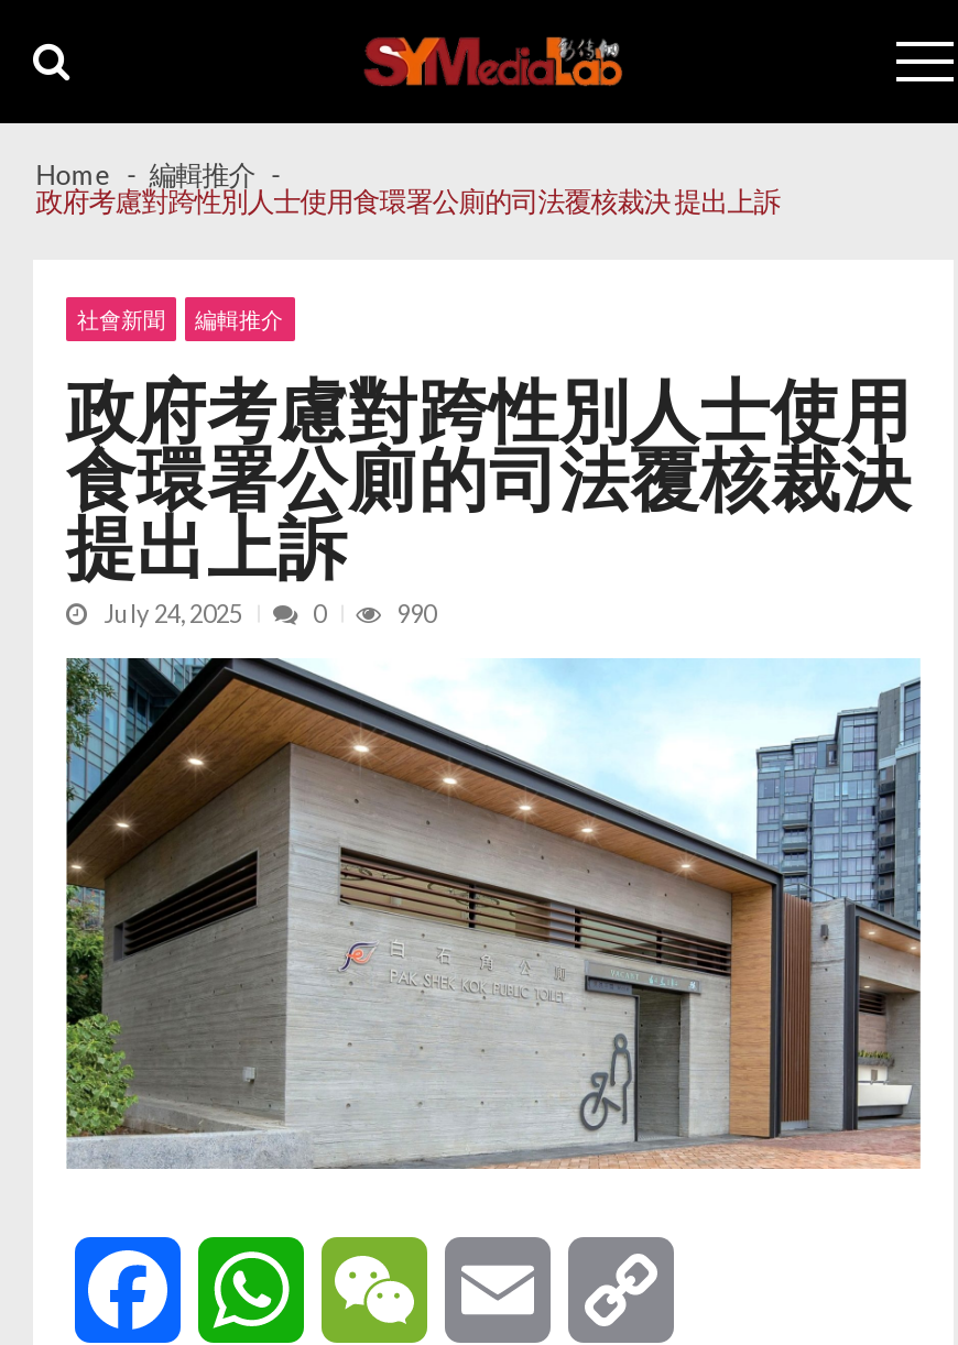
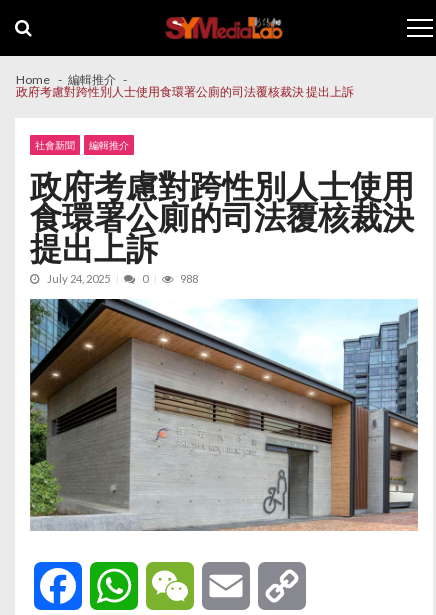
[396,600,436,628] 990 -> [180,272,198,285] 988

